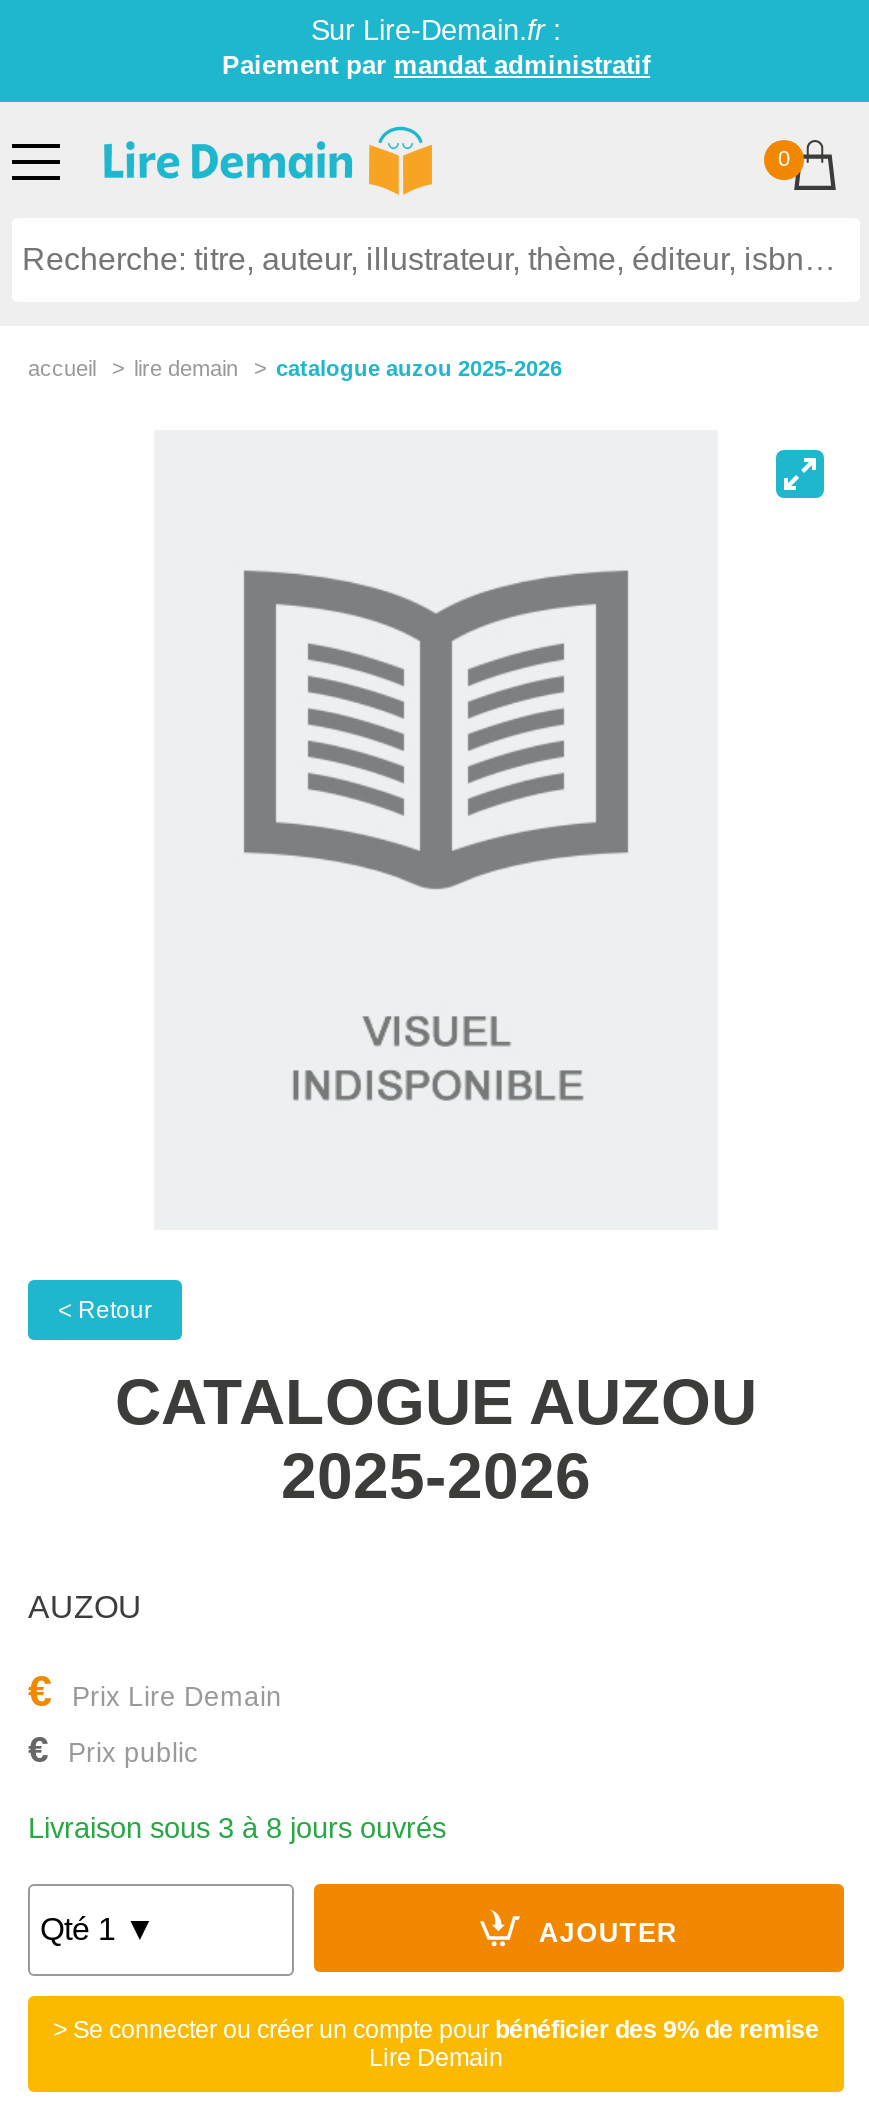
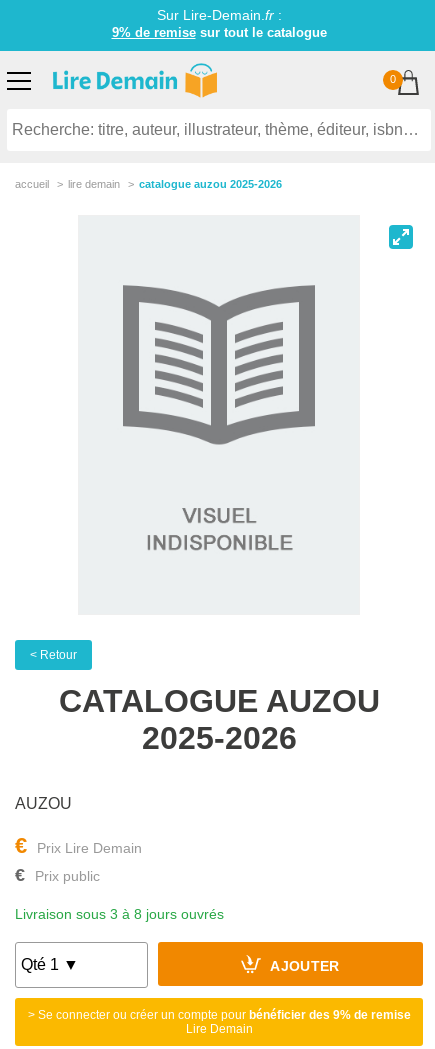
[222,50,650,80] Paiement par mandat administratif -> [111,25,326,40] 9% de remise sur tout le catalogue

